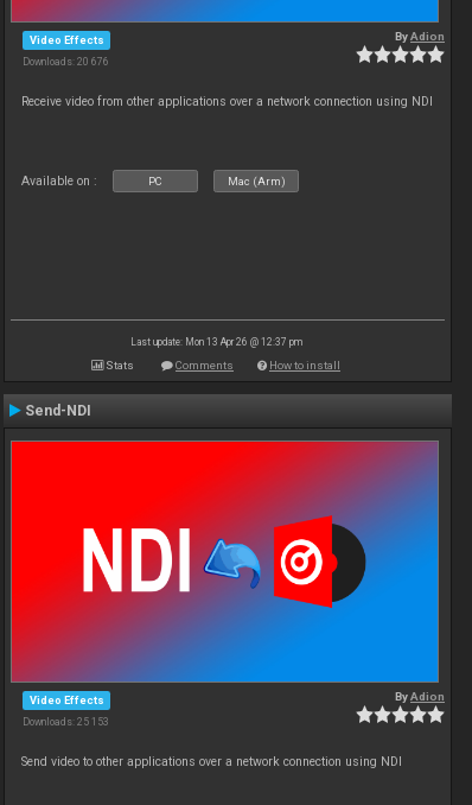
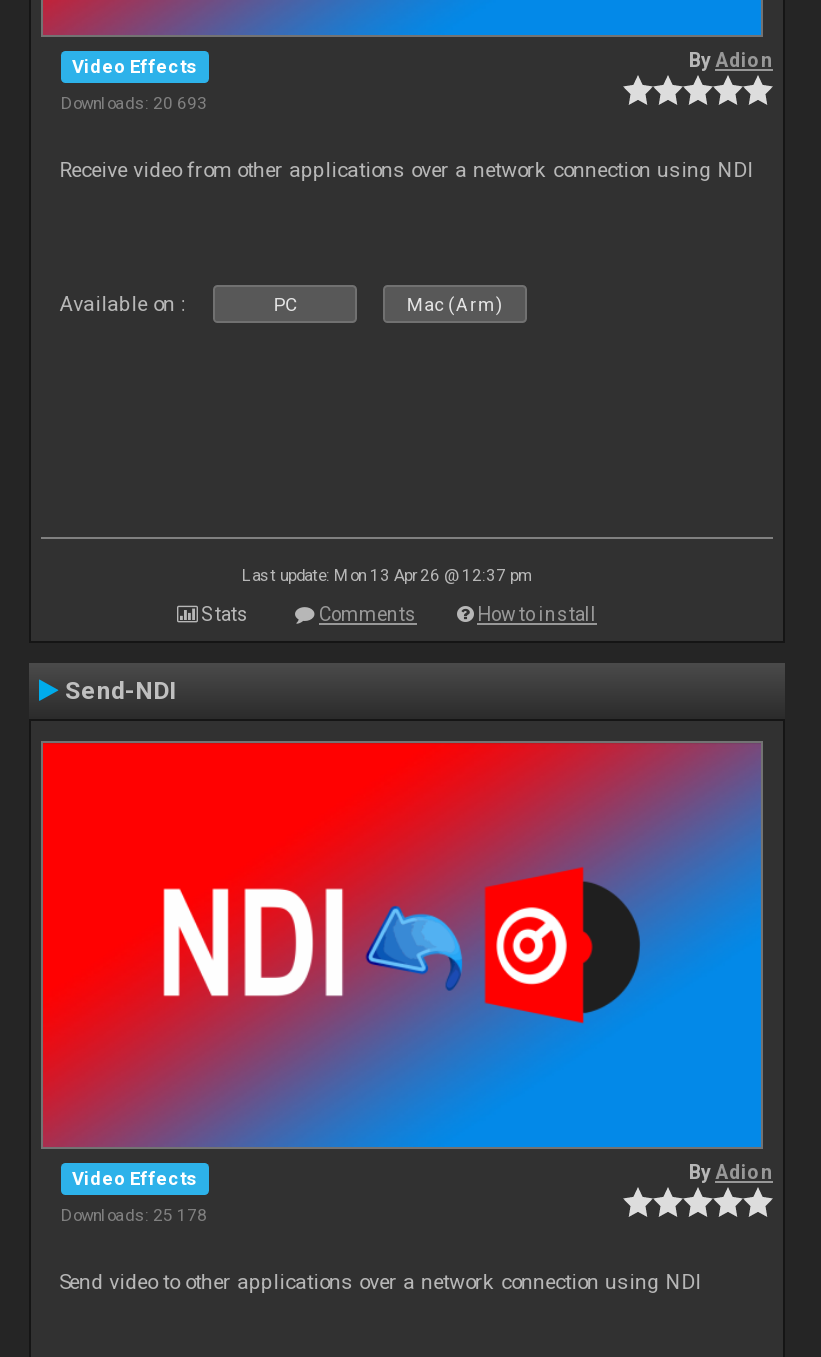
[23,55,109,67] Downloads: 20 676 -> [61,92,207,112] Downloads: 20 693
[23,716,109,727] Downloads: 25 153 -> [61,1204,207,1224] Downloads: 25 178

